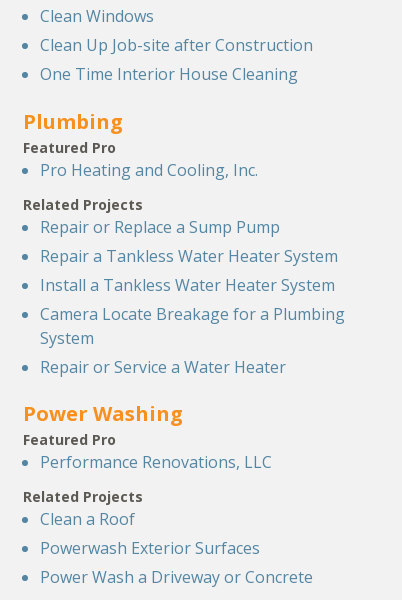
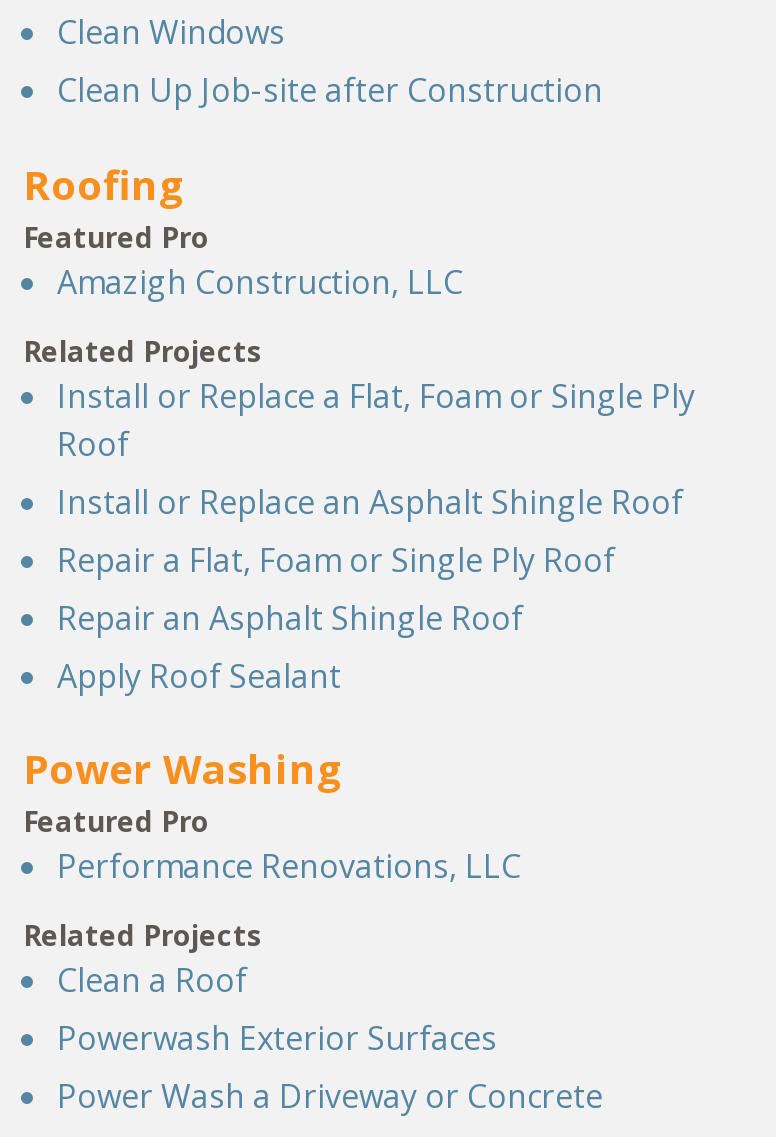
[23,63,298,135] One Time Interior House Cleaning | Plumbing -> [23,159,185,213] Roofing
[40,159,258,181] Pro Heating and Cooling, Inc. -> [57,261,463,305] Amazigh Construction, LLC
[40,216,345,378] Repair or Replace a Sump Pump | Repair a Tankless Water Heater System | Install a Tankless Water Heater System | Camera Locate Breakage for a Plumbing | System | Repair or Service a Water Heater -> [57,375,695,699] Install or Replace a Flat, Foam or Single Ply | Roof | Install or Replace an Asphalt Shingle Roof | Repair a Flat, Foam or Single Ply Roof | Repair an Asphalt Shingle Roof | Apply Roof Sealant

